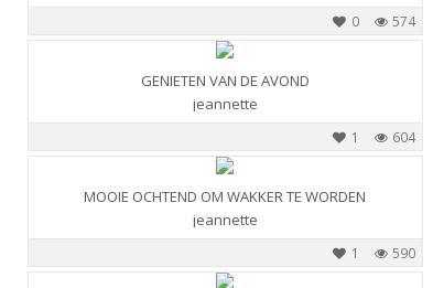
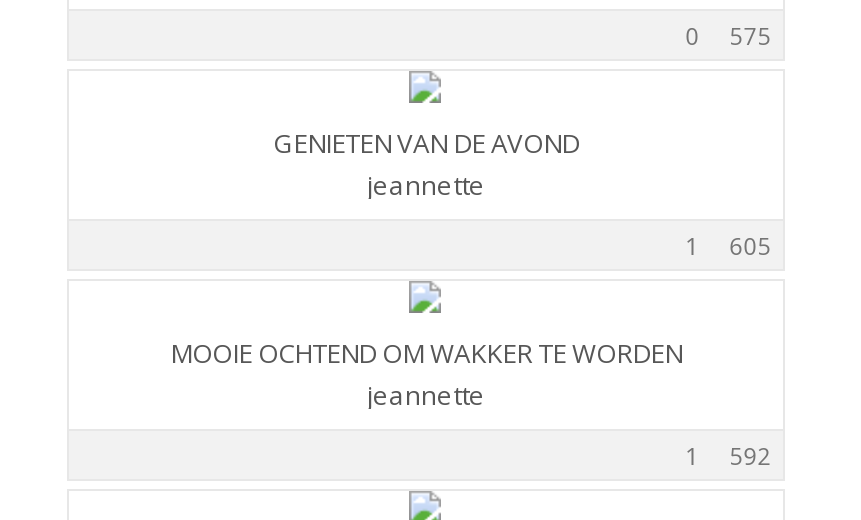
[351,12,416,29] 0 574 -> [685,19,771,51] 0 575
[351,127,416,145] 1 604 -> [685,229,771,261] 1 605
[351,243,416,261] 1 590 -> [685,439,771,471] 1 592

